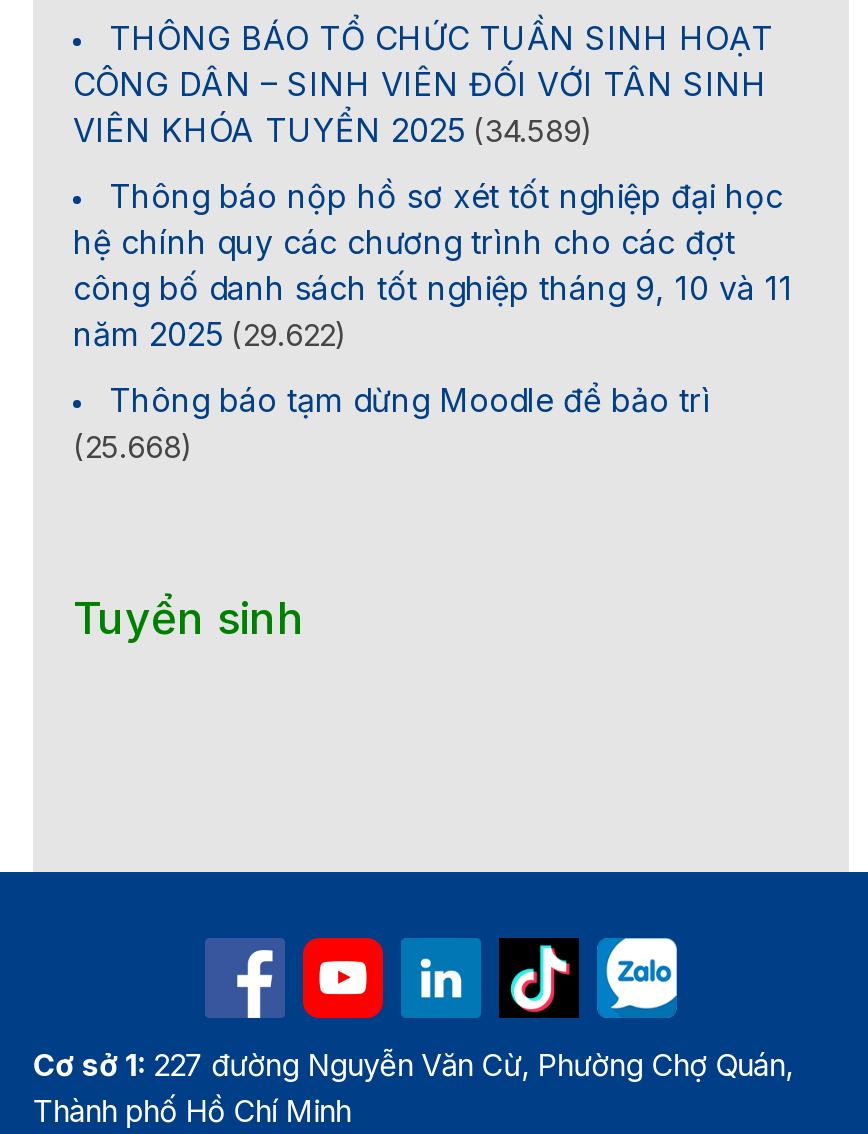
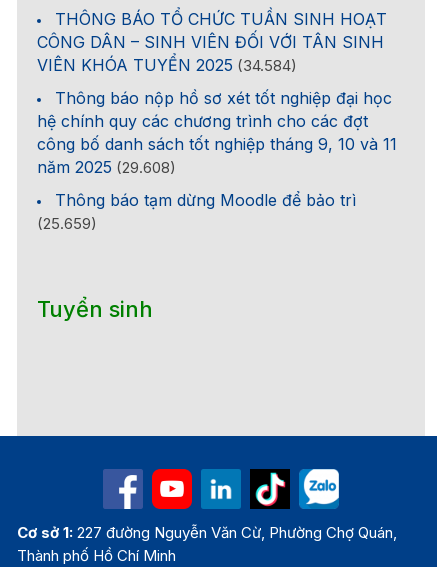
[73,110,593,150] VIÊN KHÓA TUYỂN 2025 (34.589) -> [37,55,297,75] VIÊN KHÓA TUYỂN 2025 (34.584)
[73,314,347,354] năm 2025 (29.622) -> [37,157,176,177] năm 2025 (29.608)
[73,428,193,466] (25.668) -> [37,214,97,233] (25.659)

